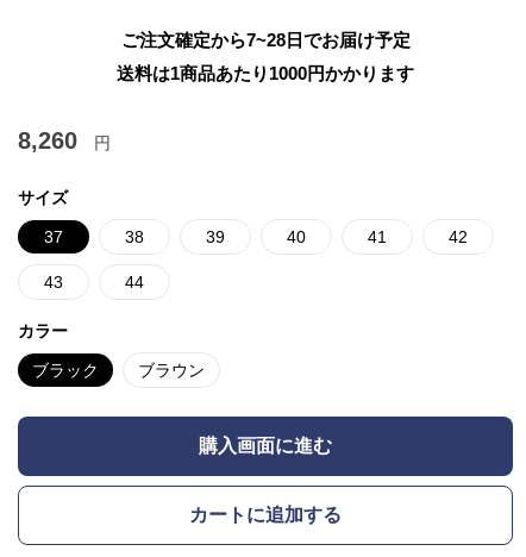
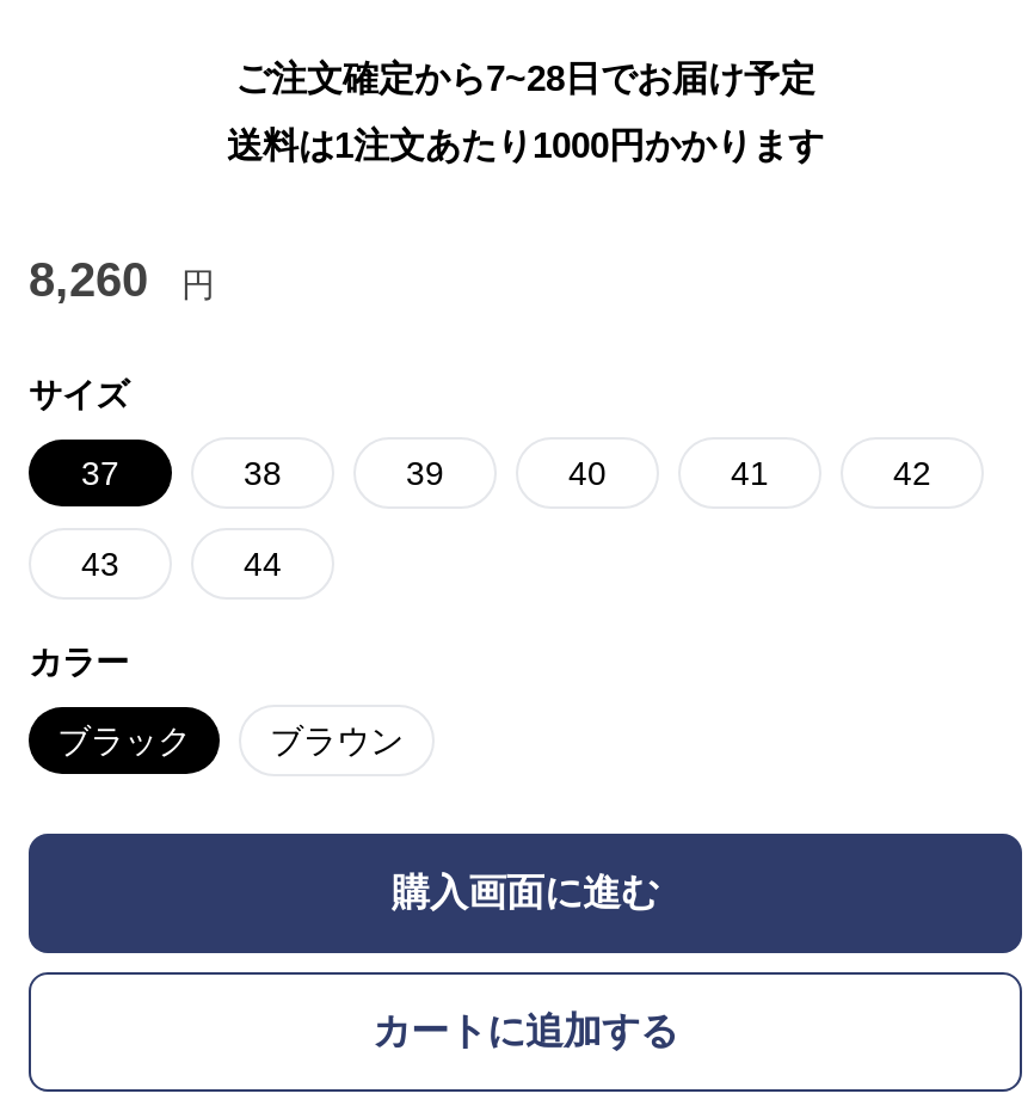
[117,63,414,83] 送料は1商品あたり1000円かかります -> [227,124,824,165] 送料は1注文あたり1000円かかります

